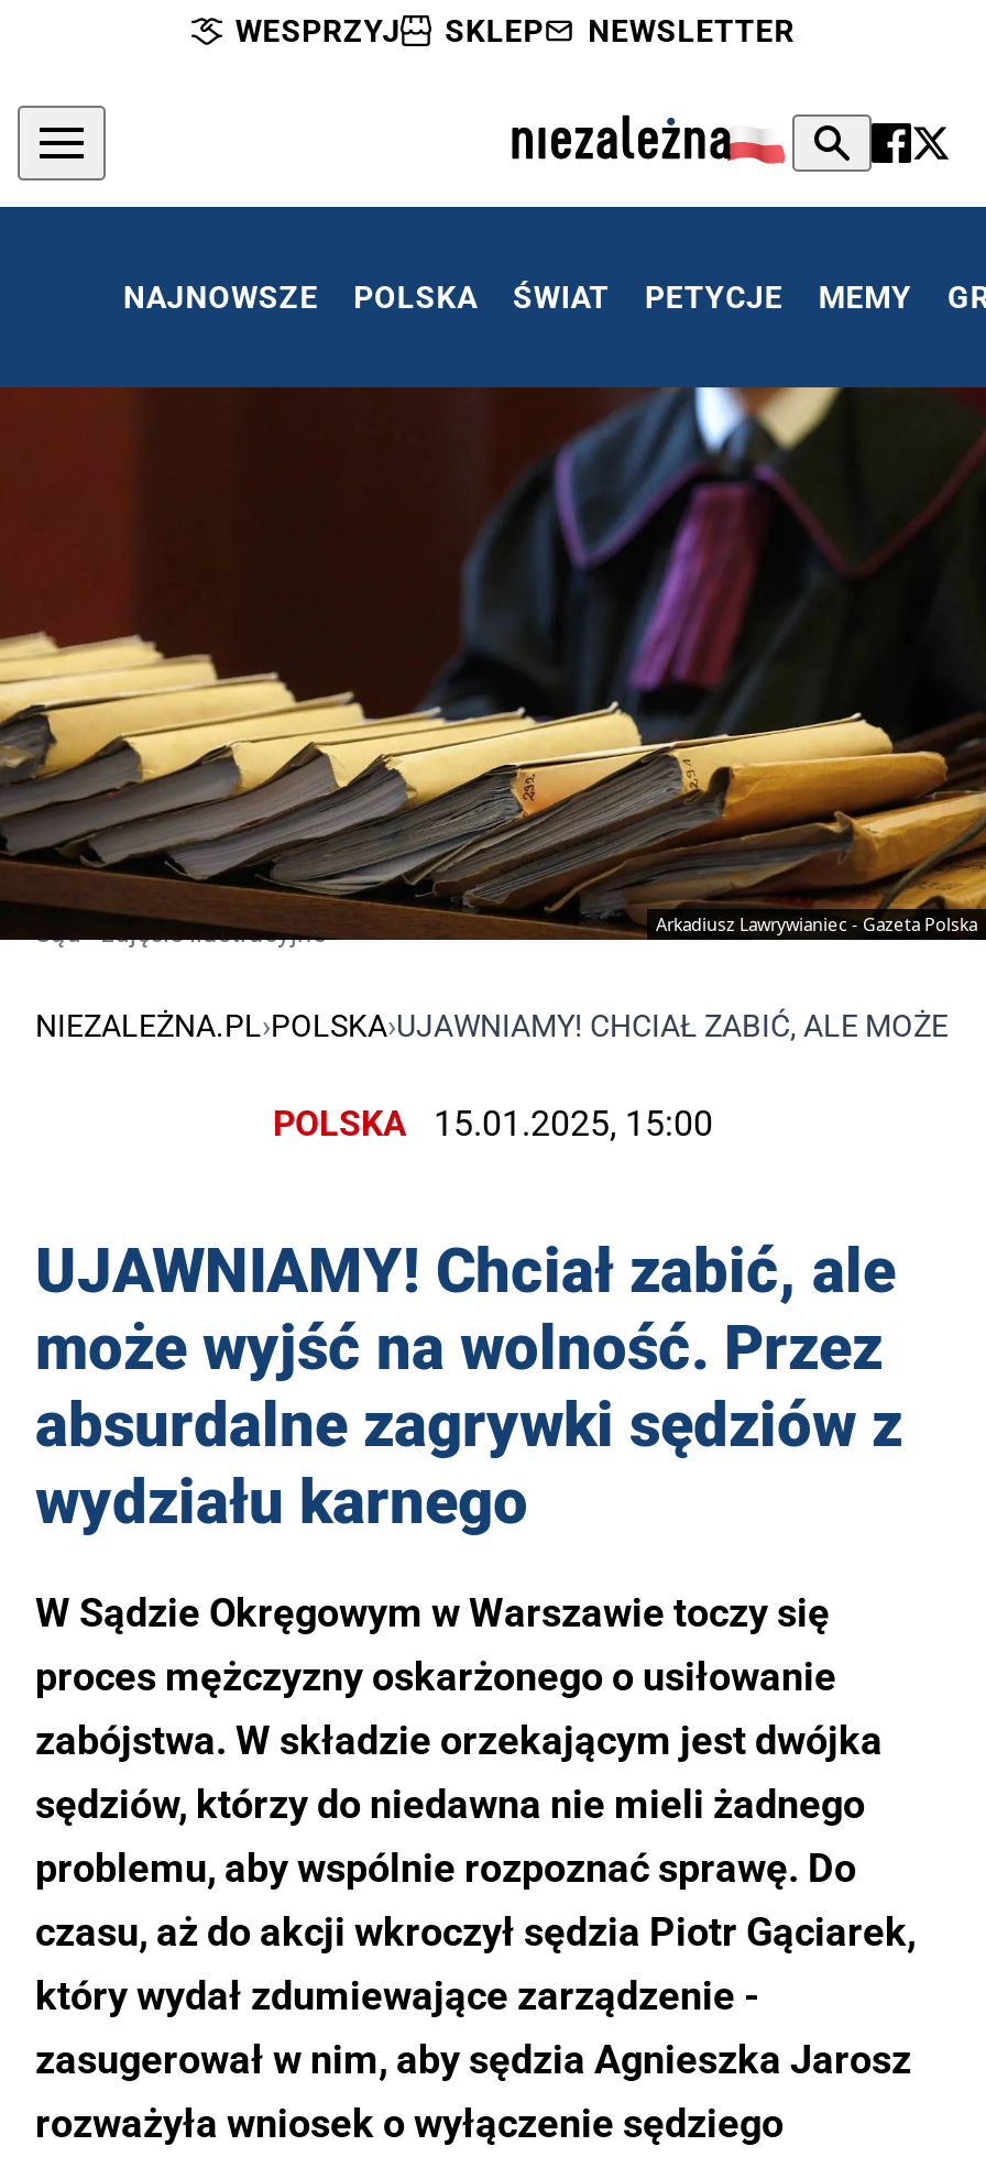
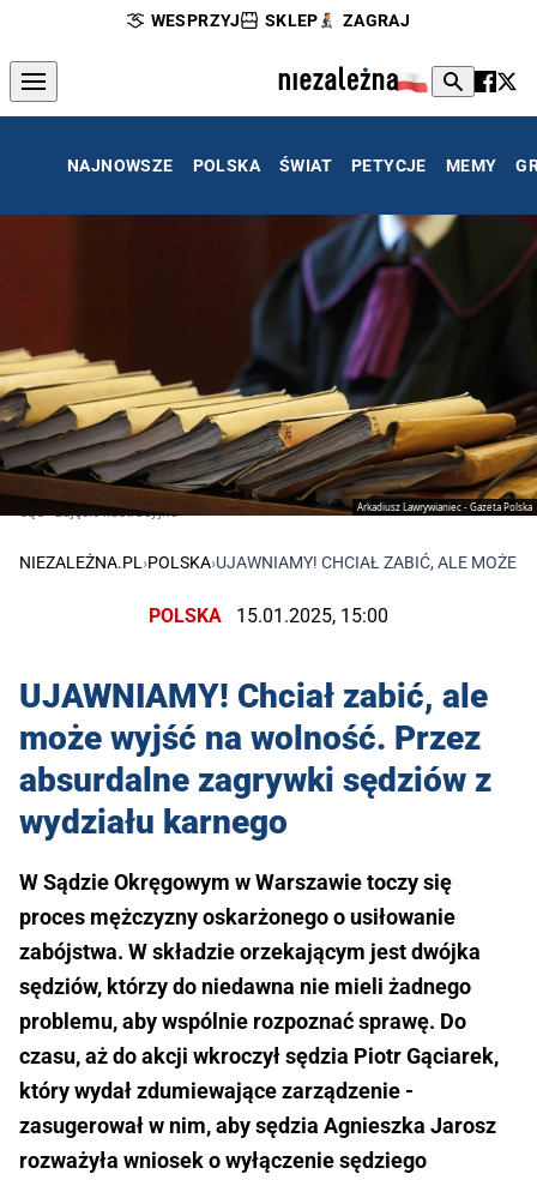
[588,13,795,48] NEWSLETTER -> [343,11,410,30] ZAGRAJ

